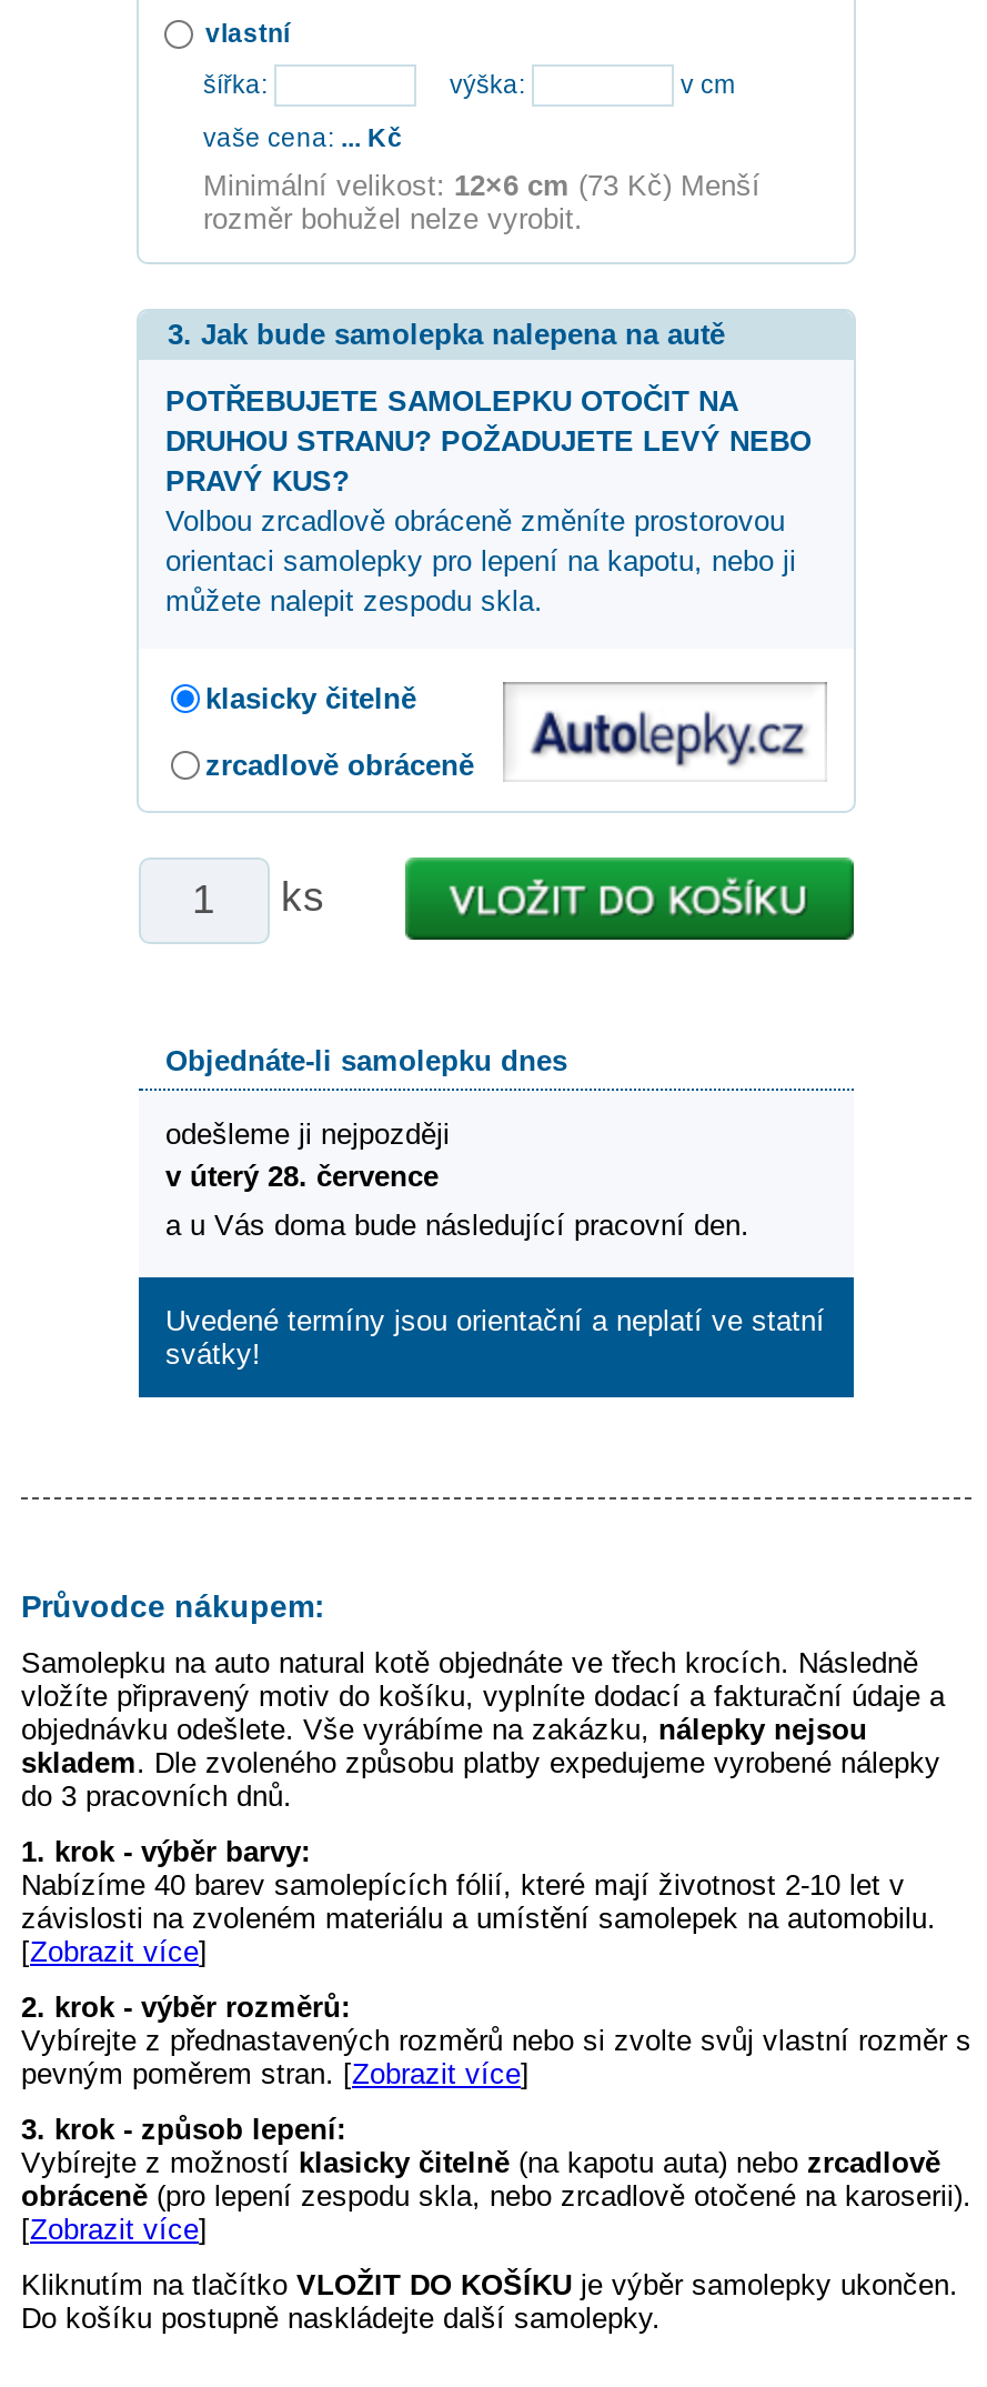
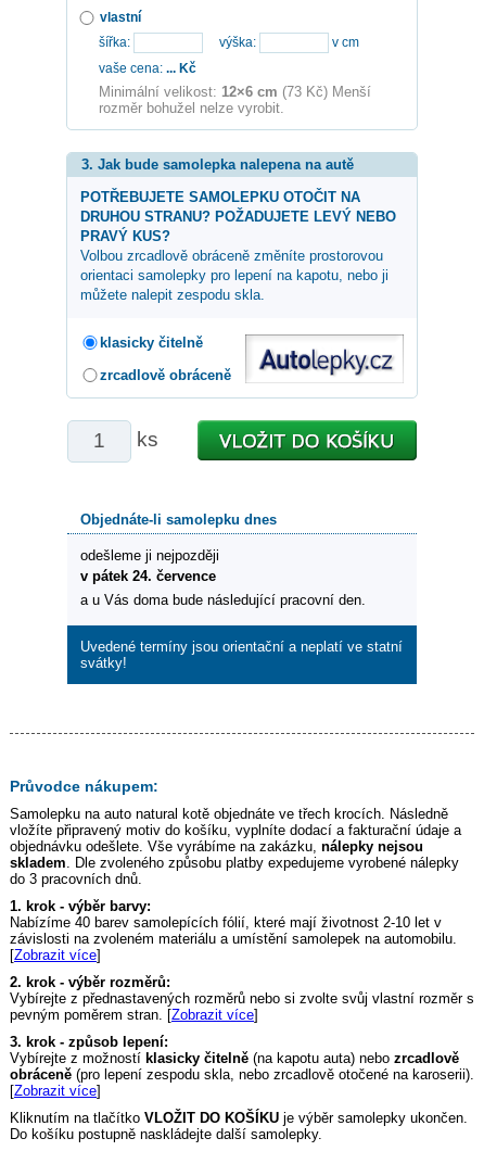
[165,1159,439,1192] v úterý 28. července -> [80,568,216,584] v pátek 24. července

